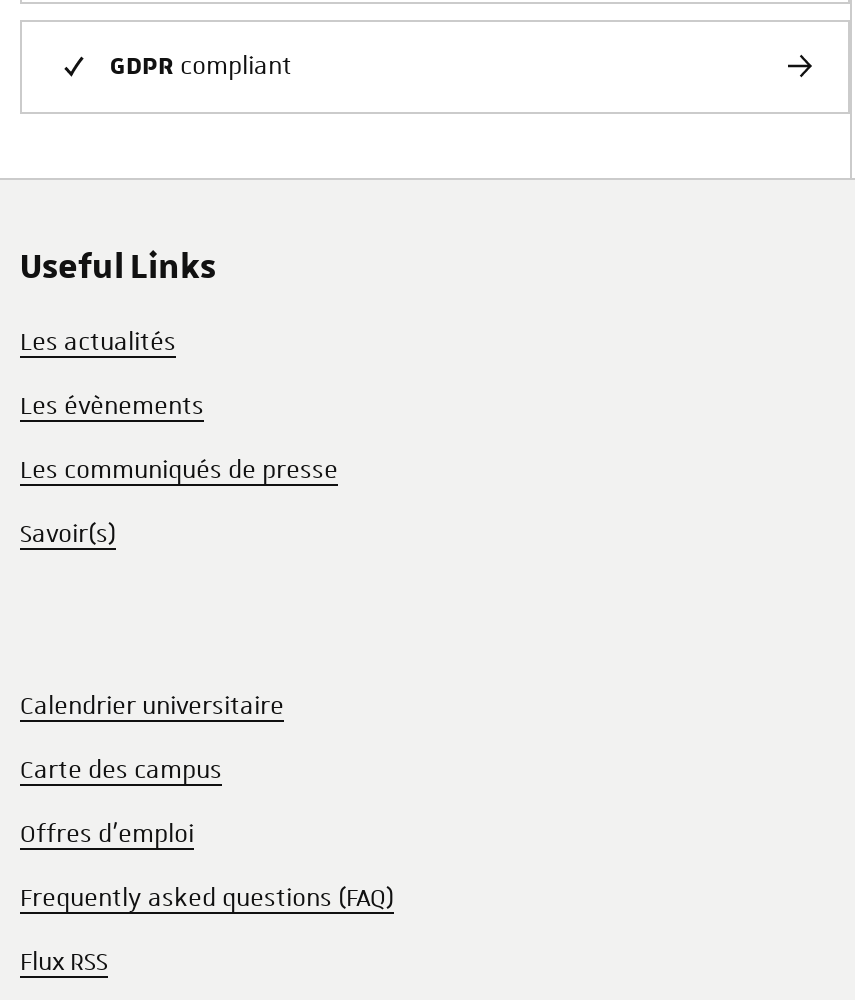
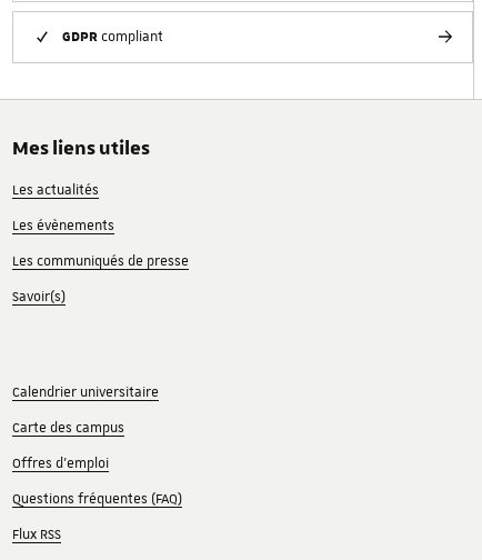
[20,245,216,289] Useful Links -> [12,136,150,161] Mes liens utiles
[20,881,394,913] Frequently asked questions (FAQ) -> [12,490,182,507] Questions fréquentes (FAQ)

